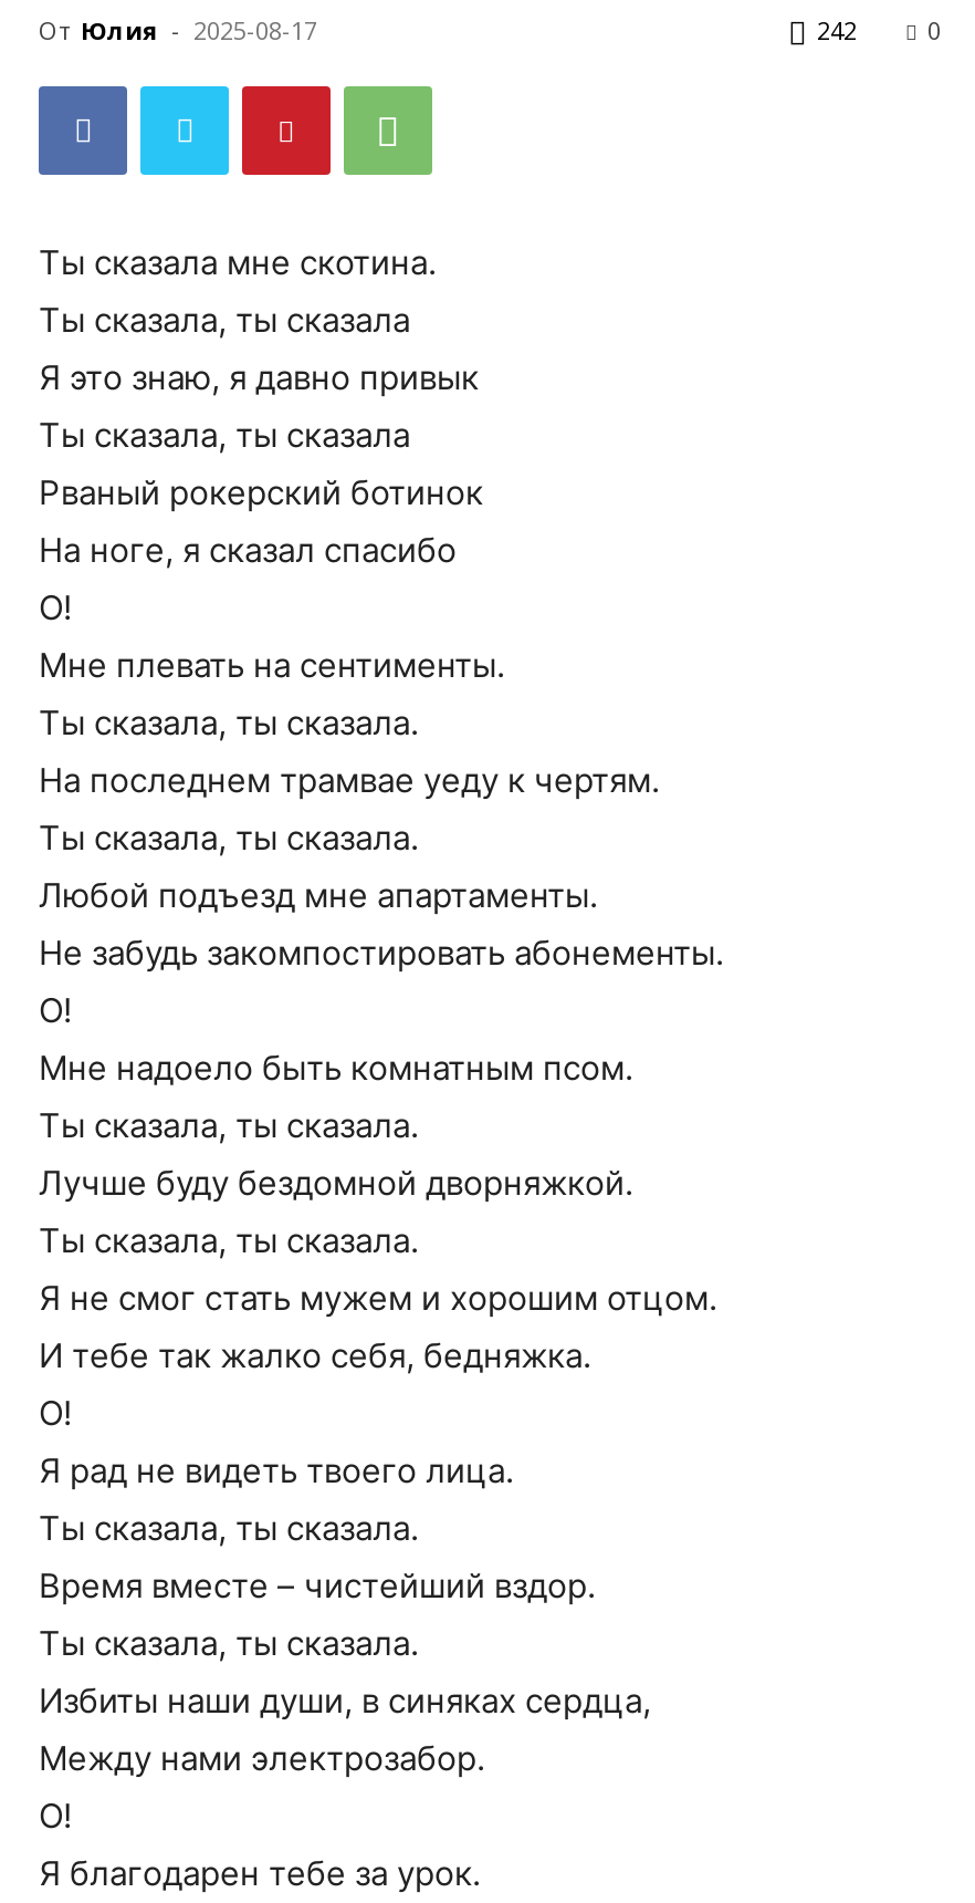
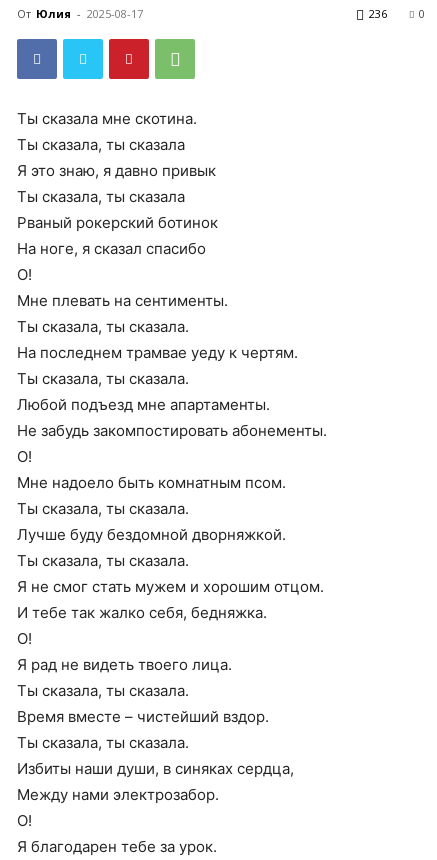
[817,13,857,46] 242 -> [369,6,387,21] 236

